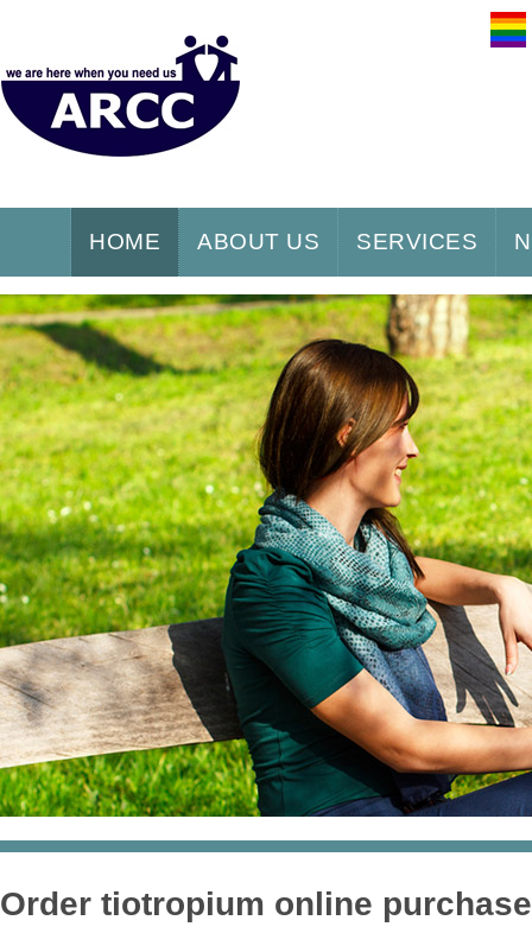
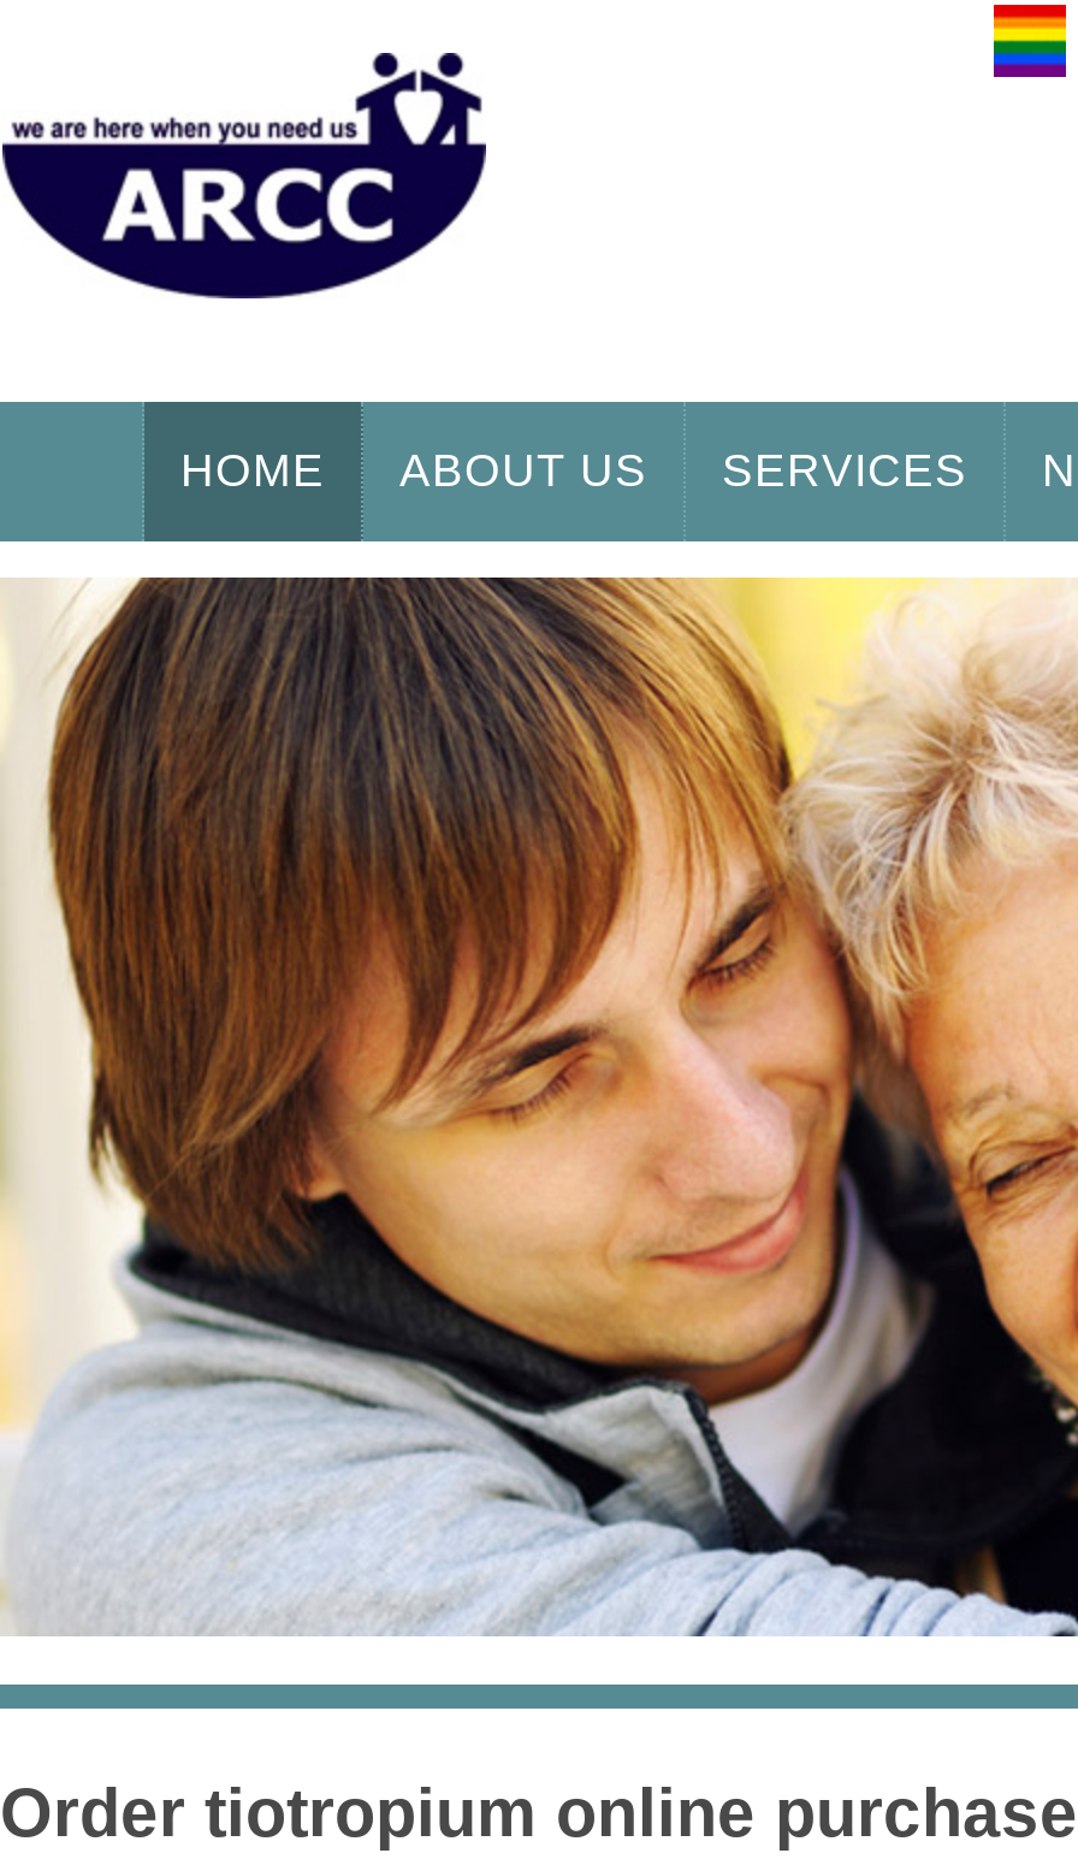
[4,293,528,818] [image] -> [7,575,1071,1636] [image]

